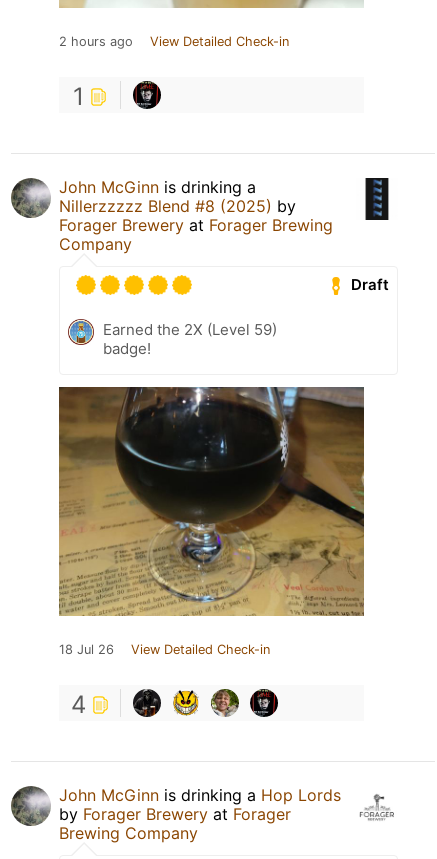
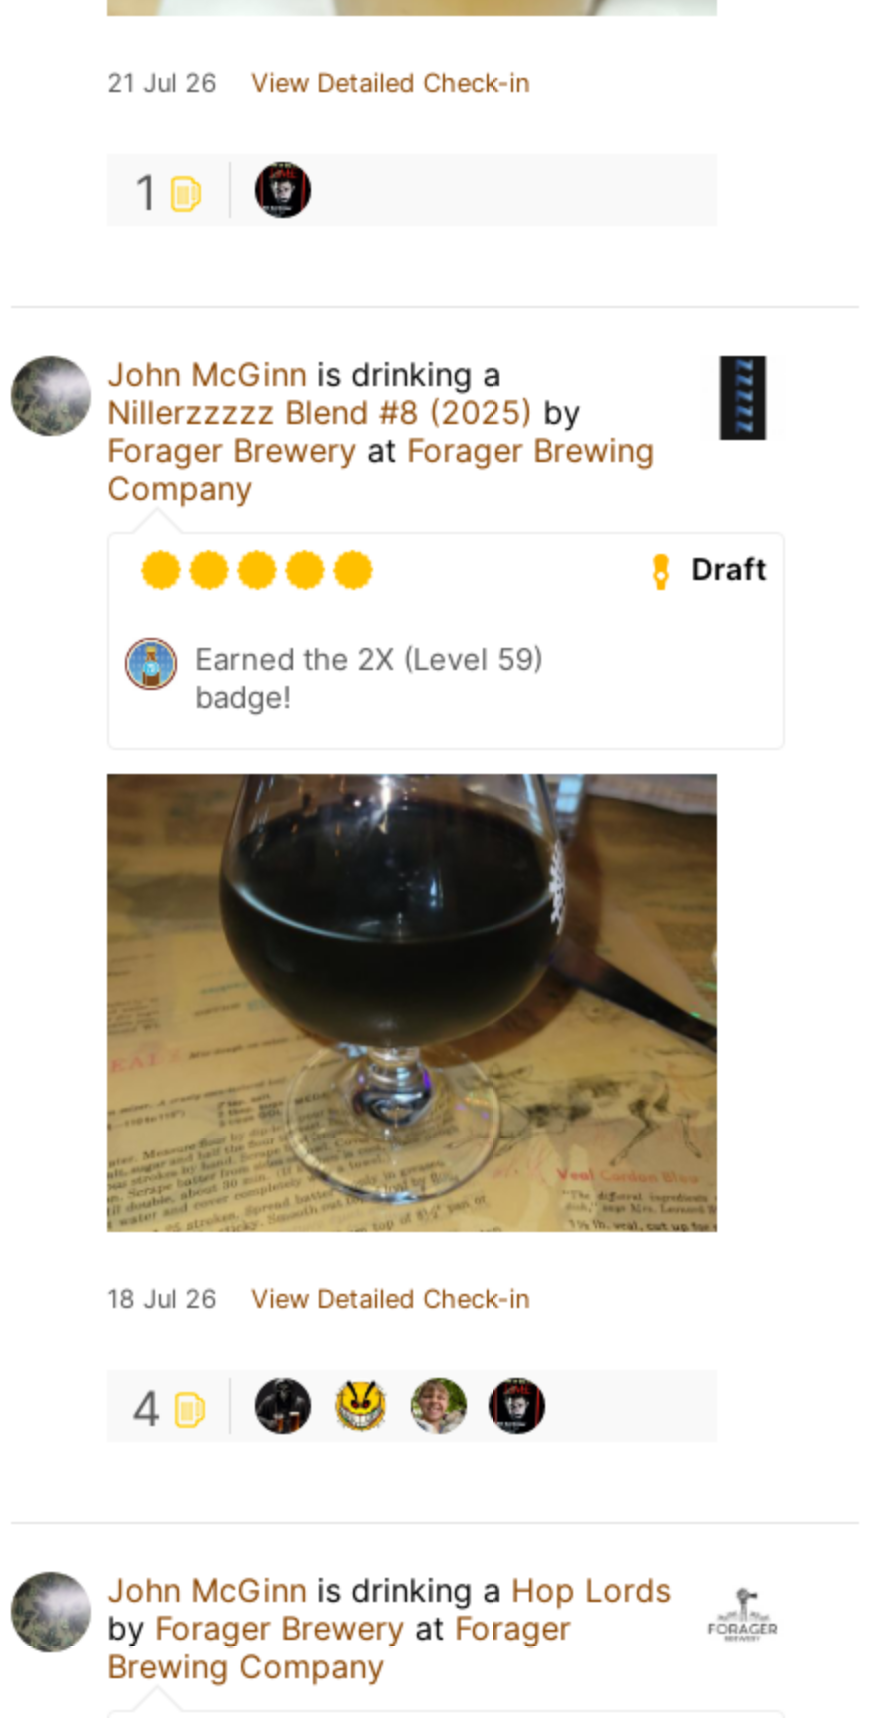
[59,34,289,49] 2 hours ago View Detailed Check-in -> [107,67,529,97] 21 Jul 26 View Detailed Check-in

